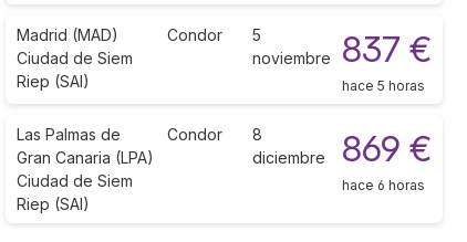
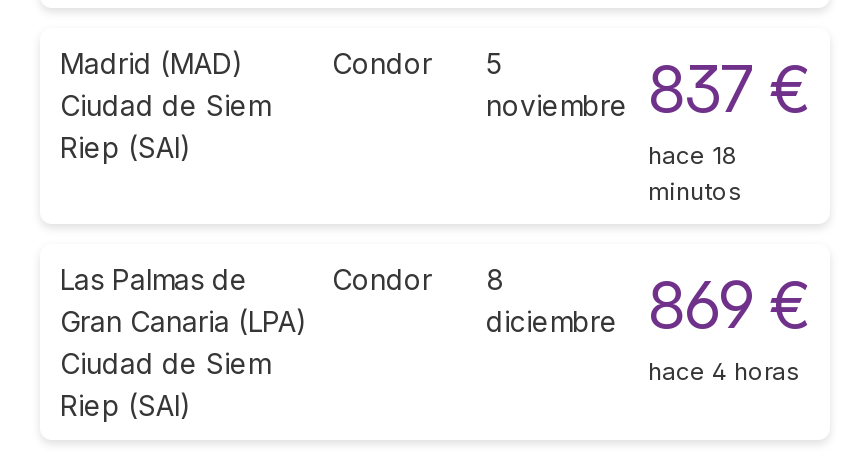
[342,77,425,94] hace 5 horas -> [648,139,742,205] hace 18 | minutos
[342,176,425,193] hace 6 horas -> [648,355,800,385] hace 4 horas

